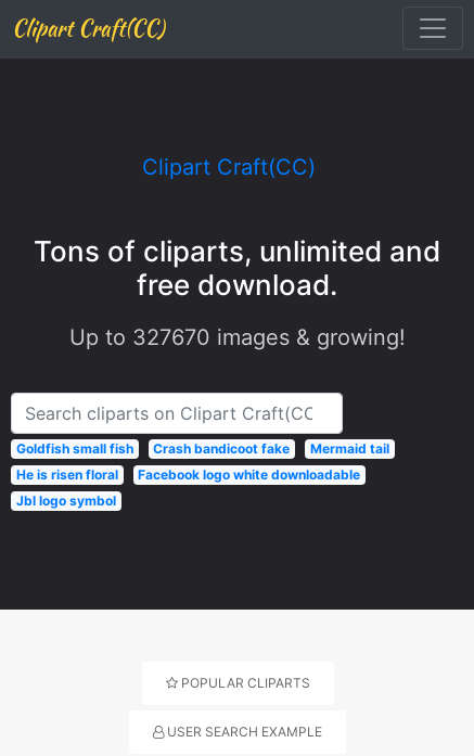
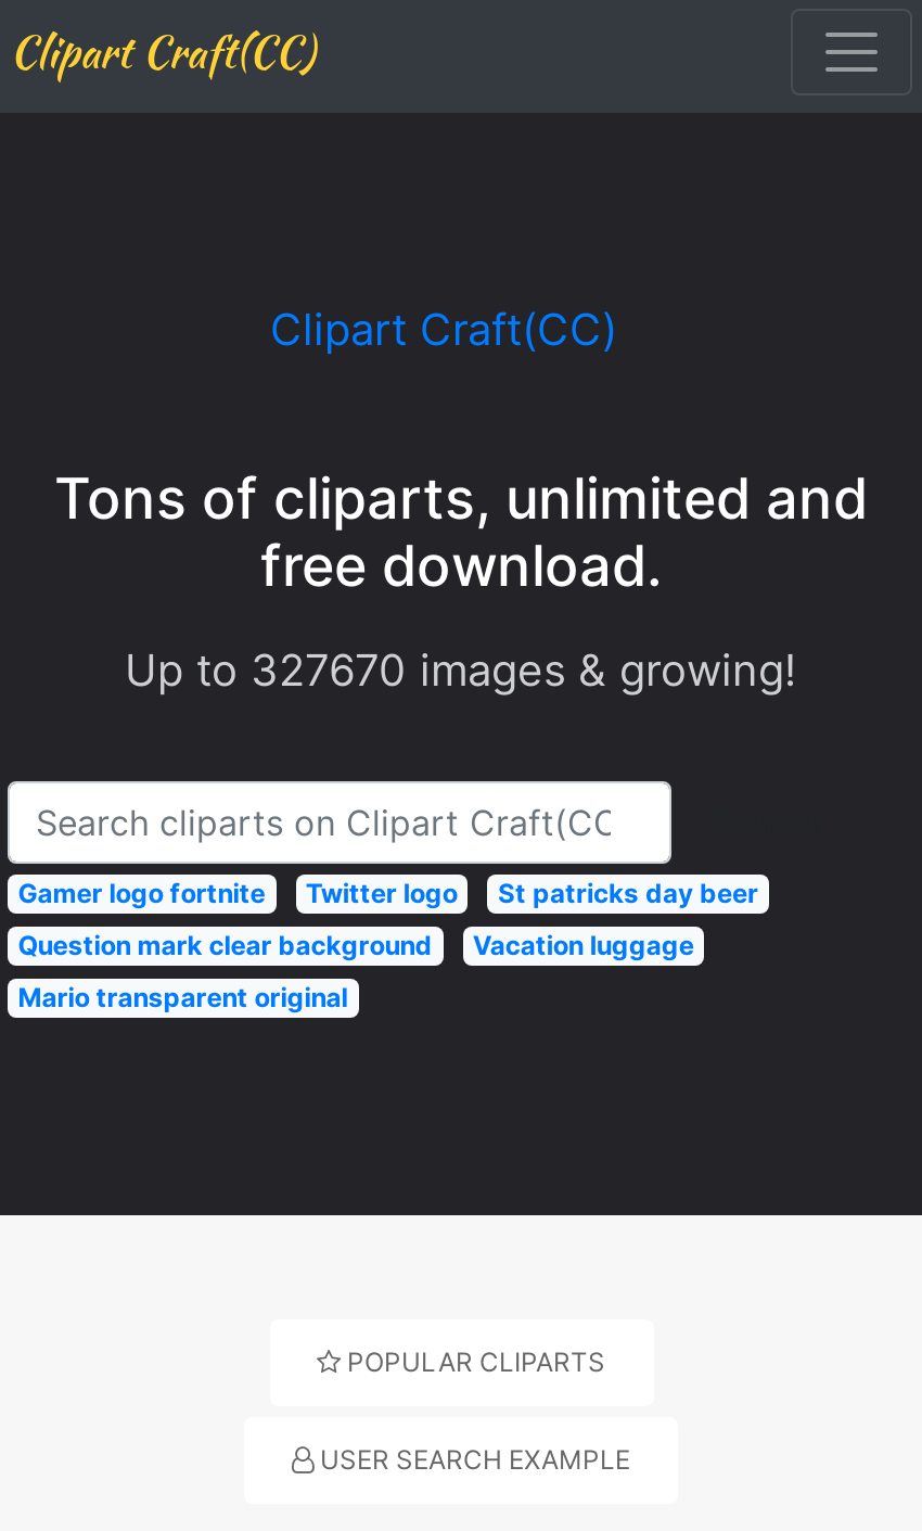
[16,440,389,457] Goldfish small fish | Crash bandicoot fake | Mermaid tail -> [18,877,758,909] Gamer logo fortnite | Twitter logo | St patricks day beer
[16,466,361,483] He is risen floral | Facebook logo white downloadable -> [18,929,694,961] Question mark clear background | Vacation luggage
[16,492,116,509] Jbl logo symbol -> [18,981,348,1013] Mario transparent original

